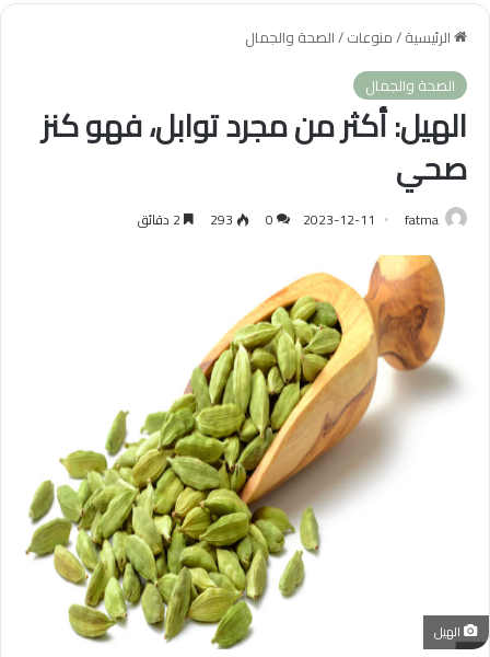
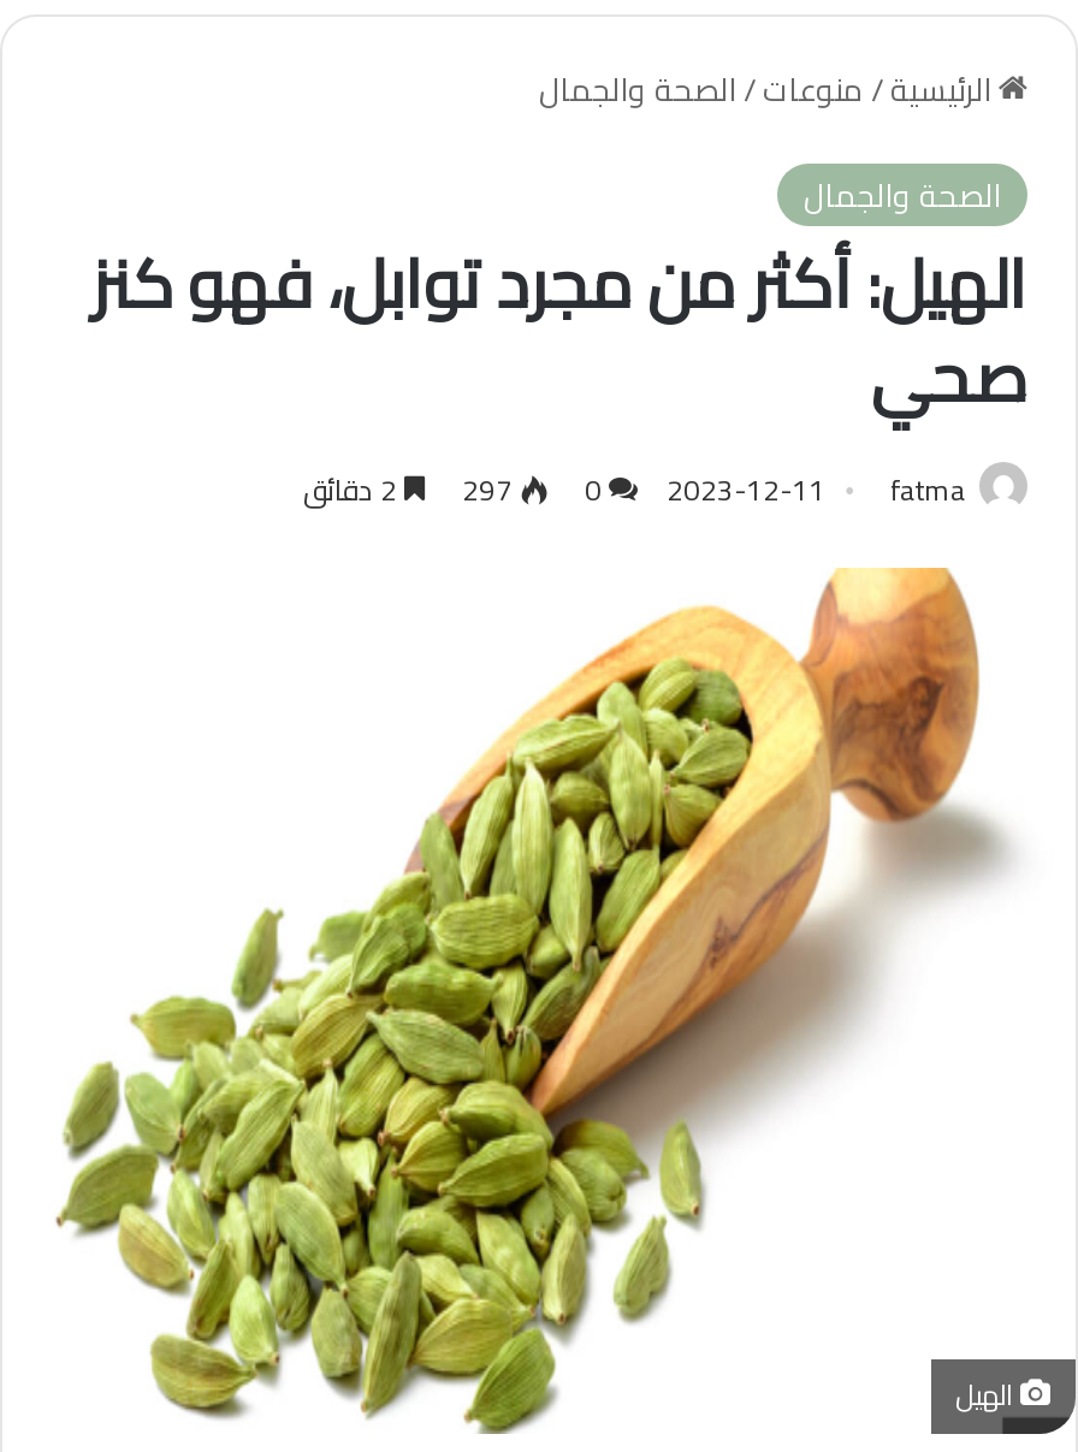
[210,207,233,232] 293 -> [462,462,513,517] 297

